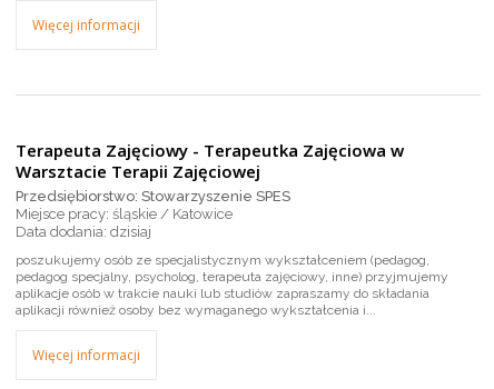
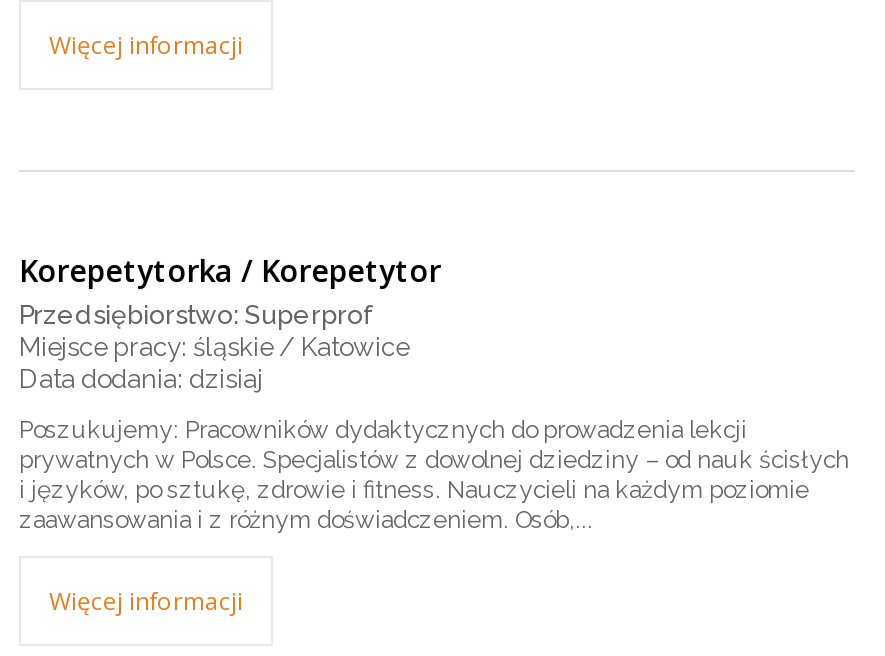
[16,139,404,205] Terapeuta Zajęciowy - Terapeutka Zajęciowa w | Warsztacie Terapii Zajęciowej | Przedsiębiorstwo: Stowarzyszenie SPES -> [19,250,441,330] Korepetytorka / Korepetytor | Przedsiębiorstwo: Superprof
[16,252,448,318] poszukujemy osób ze specjalistycznym wykształceniem (pedagog, | pedagog specjalny, psycholog, terapeuta zajęciowy, inne) przyjmujemy | aplikacje osób w trakcie nauki lub studiów zapraszamy do składania | aplikacji również osoby bez wymaganego wykształcenia i... -> [19,416,849,534] Poszukujemy: Pracowników dydaktycznych do prowadzenia lekcji | prywatnych w Polsce. Specjalistów z dowolnej dziedziny – od nauk ścisłych | i języków, po sztukę, zdrowie i fitness. Nauczycieli na każdym poziomie | zaawansowania i z różnym doświadczeniem. Osób,...

